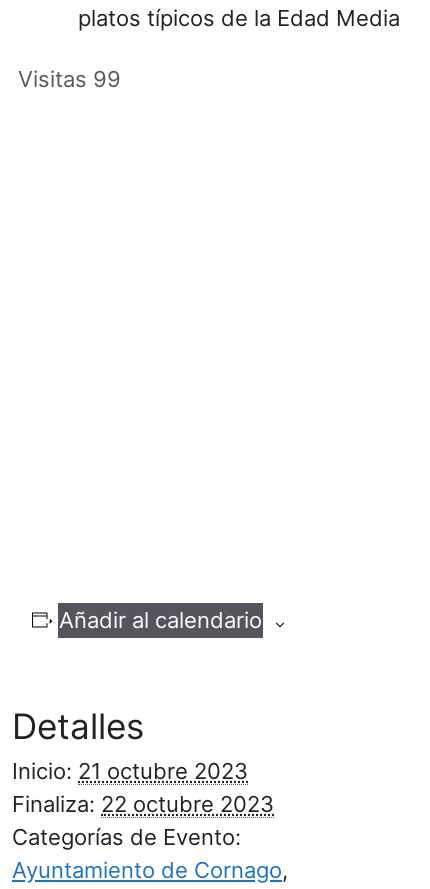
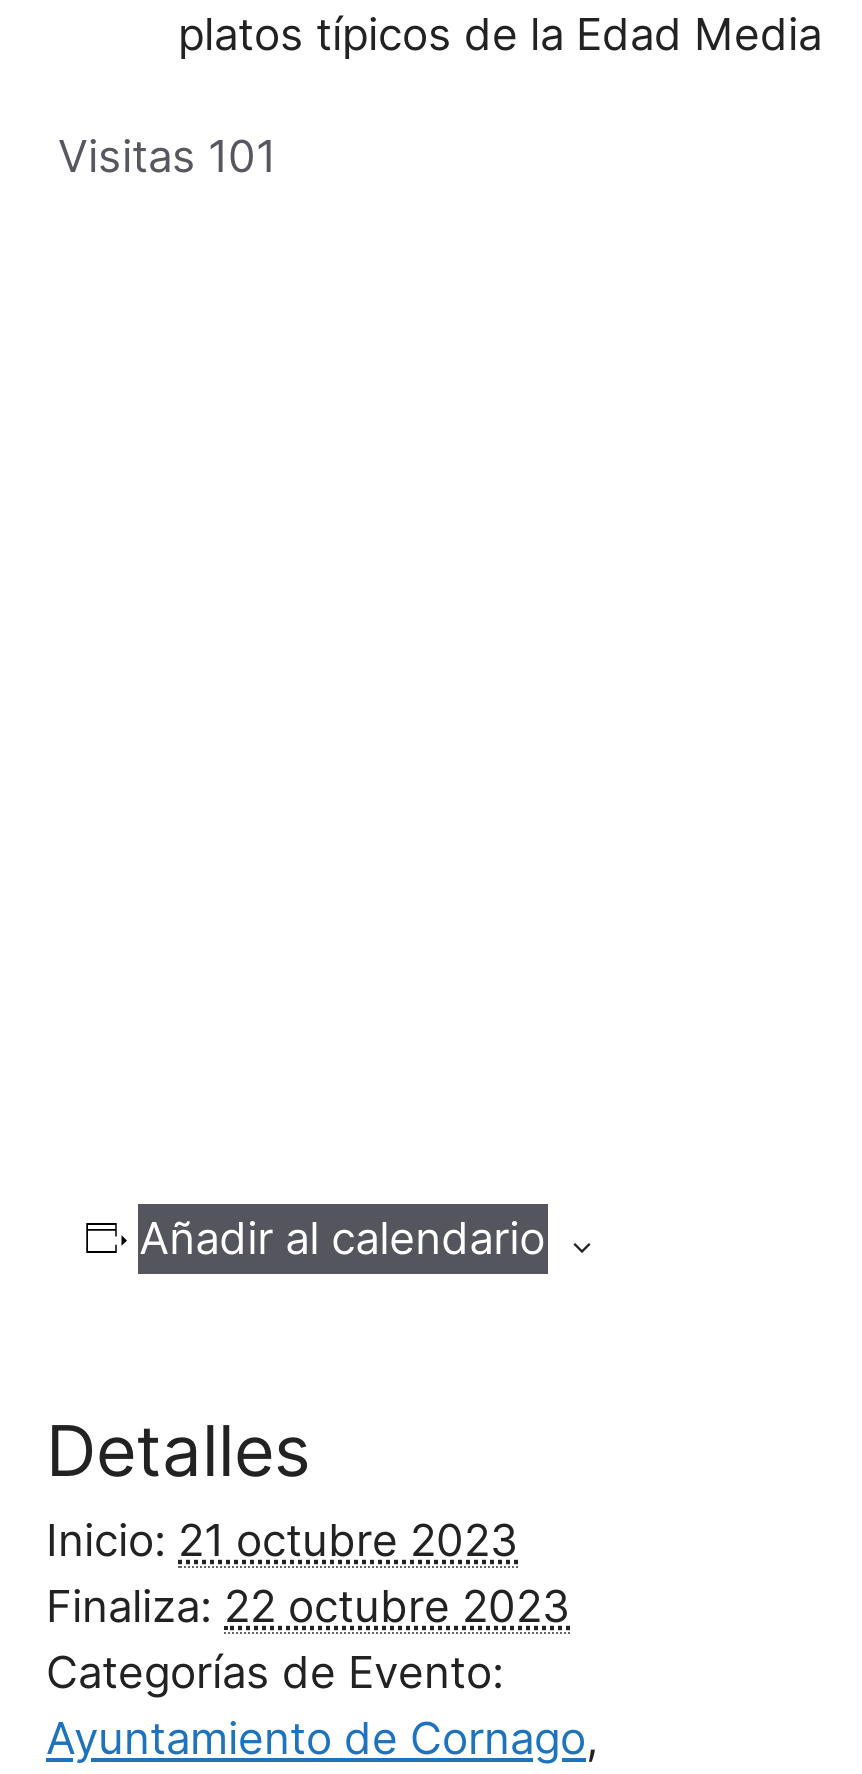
[18,66,121,92] Visitas 99 -> [58,131,276,183] Visitas 101

